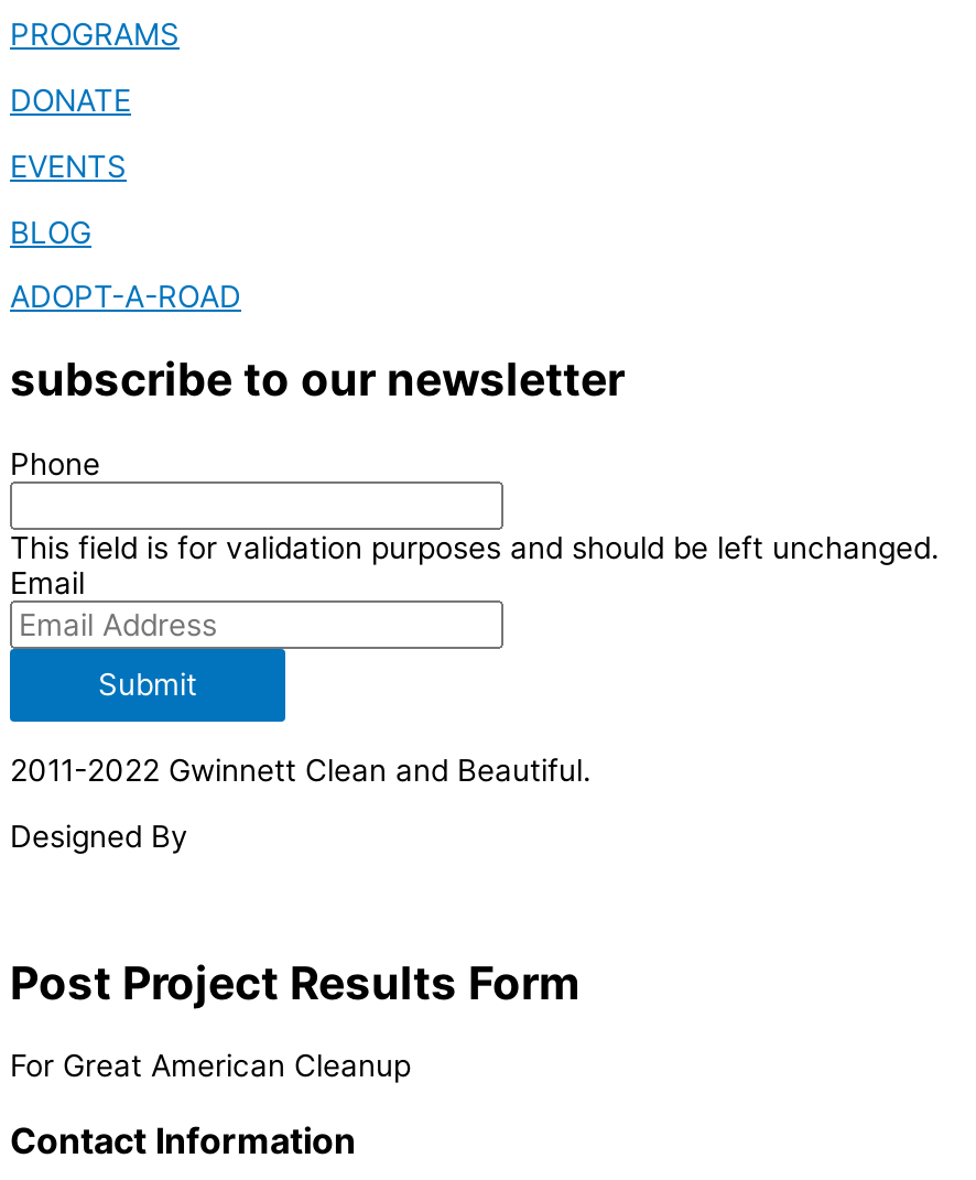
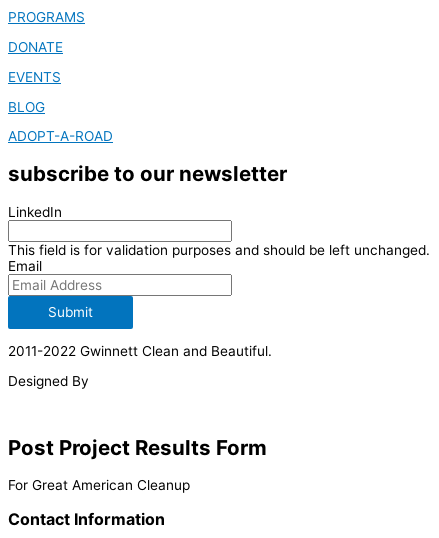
[10,447,100,482] Phone -> [8,204,62,220] LinkedIn

